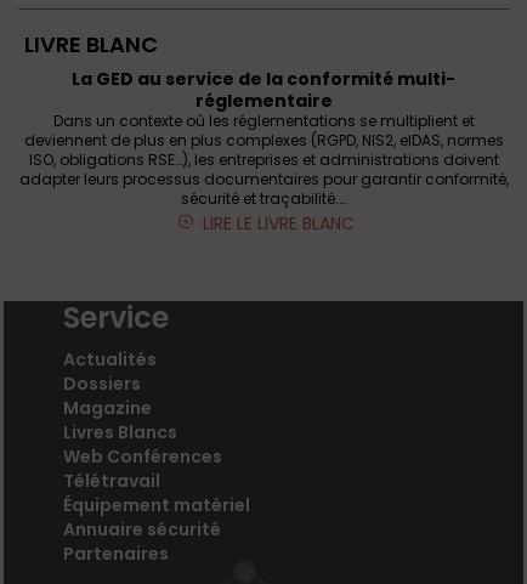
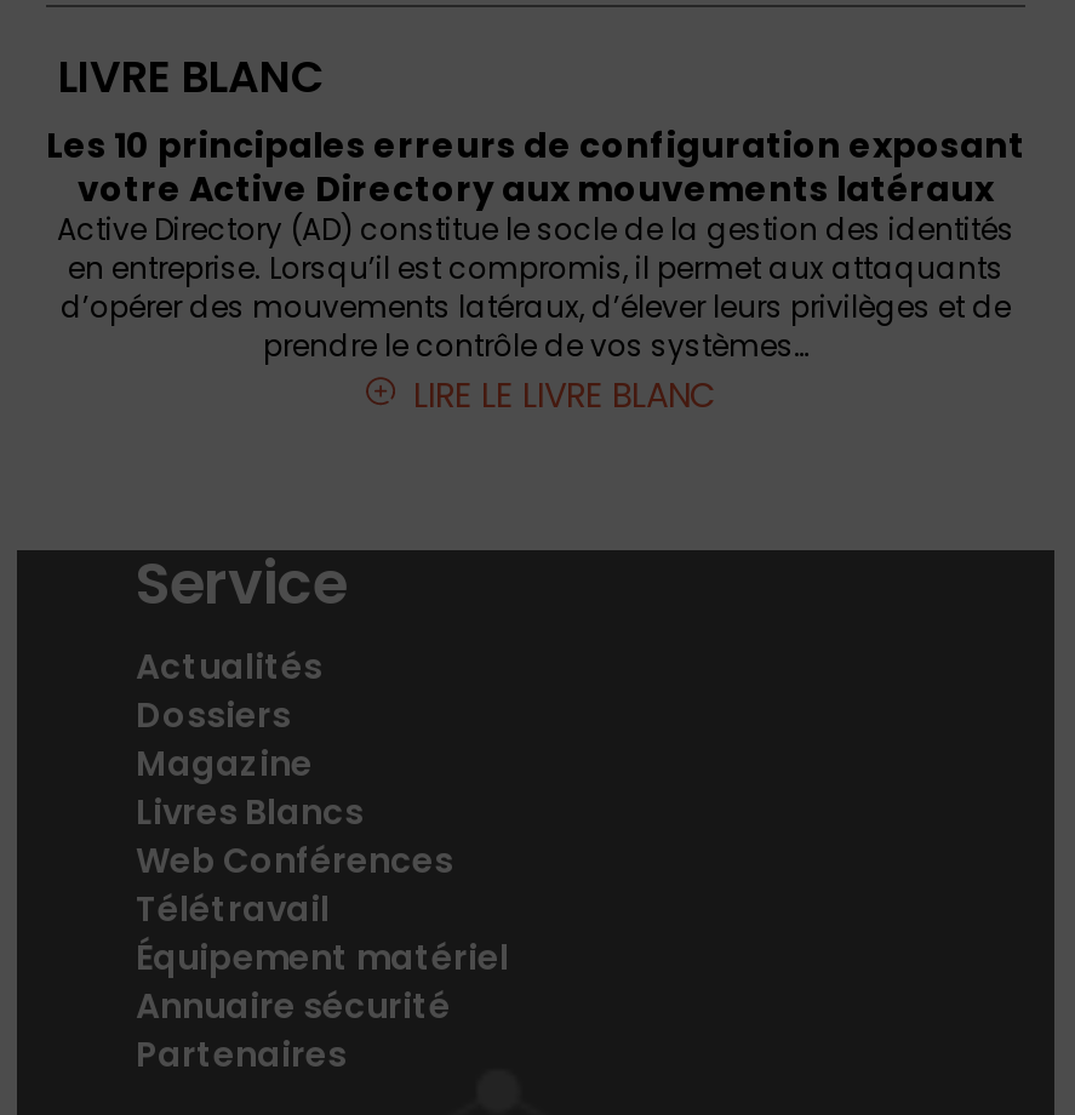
[19,67,508,209] La GED au service de la conformité multi- | réglementaire | Dans un contexte où les réglementations se multiplient et | deviennent de plus en plus complexes (RGPD, NIS2, eIDAS, normes | ISO, obligations RSE…), les entreprises et administrations doivent | adapter leurs processus documentaires pour garantir conformité, | sécurité et traçabilité.… -> [46,121,1025,366] Les 10 principales erreurs de configuration exposant | votre Active Directory aux mouvements latéraux | Active Directory (AD) constitue le socle de la gestion des identités | en entreprise. Lorsqu’il est compromis, il permet aux attaquants | d’opérer des mouvements latéraux, d’élever leurs privilèges et de | prendre le contrôle de vos systèmes…

